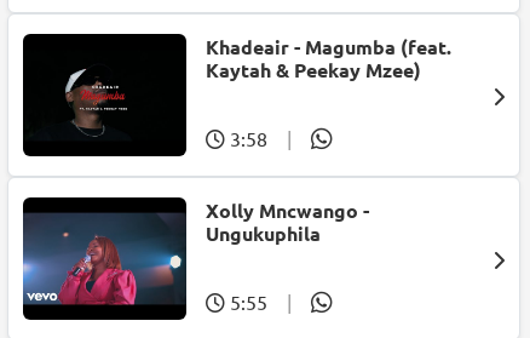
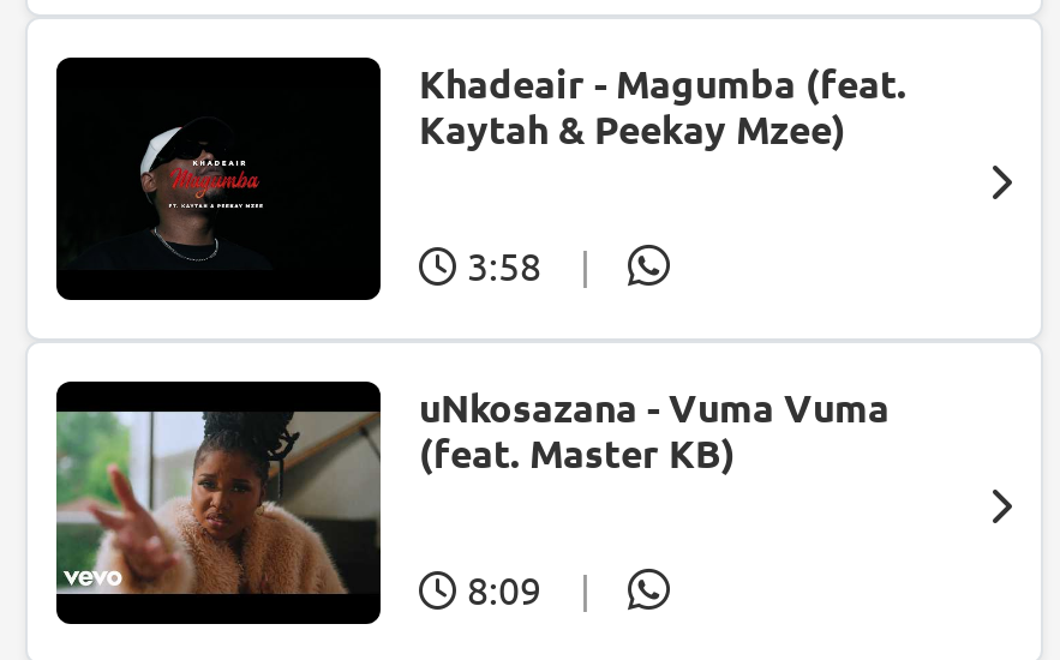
[22,197,369,305] [image] | Xolly Mncwango - | Ungukuphila -> [54,381,890,595] [image] | uNkosazana - Vuma Vuma | (feat. Master KB)
[230,289,267,314] 5:55 -> [467,564,541,612] 8:09

